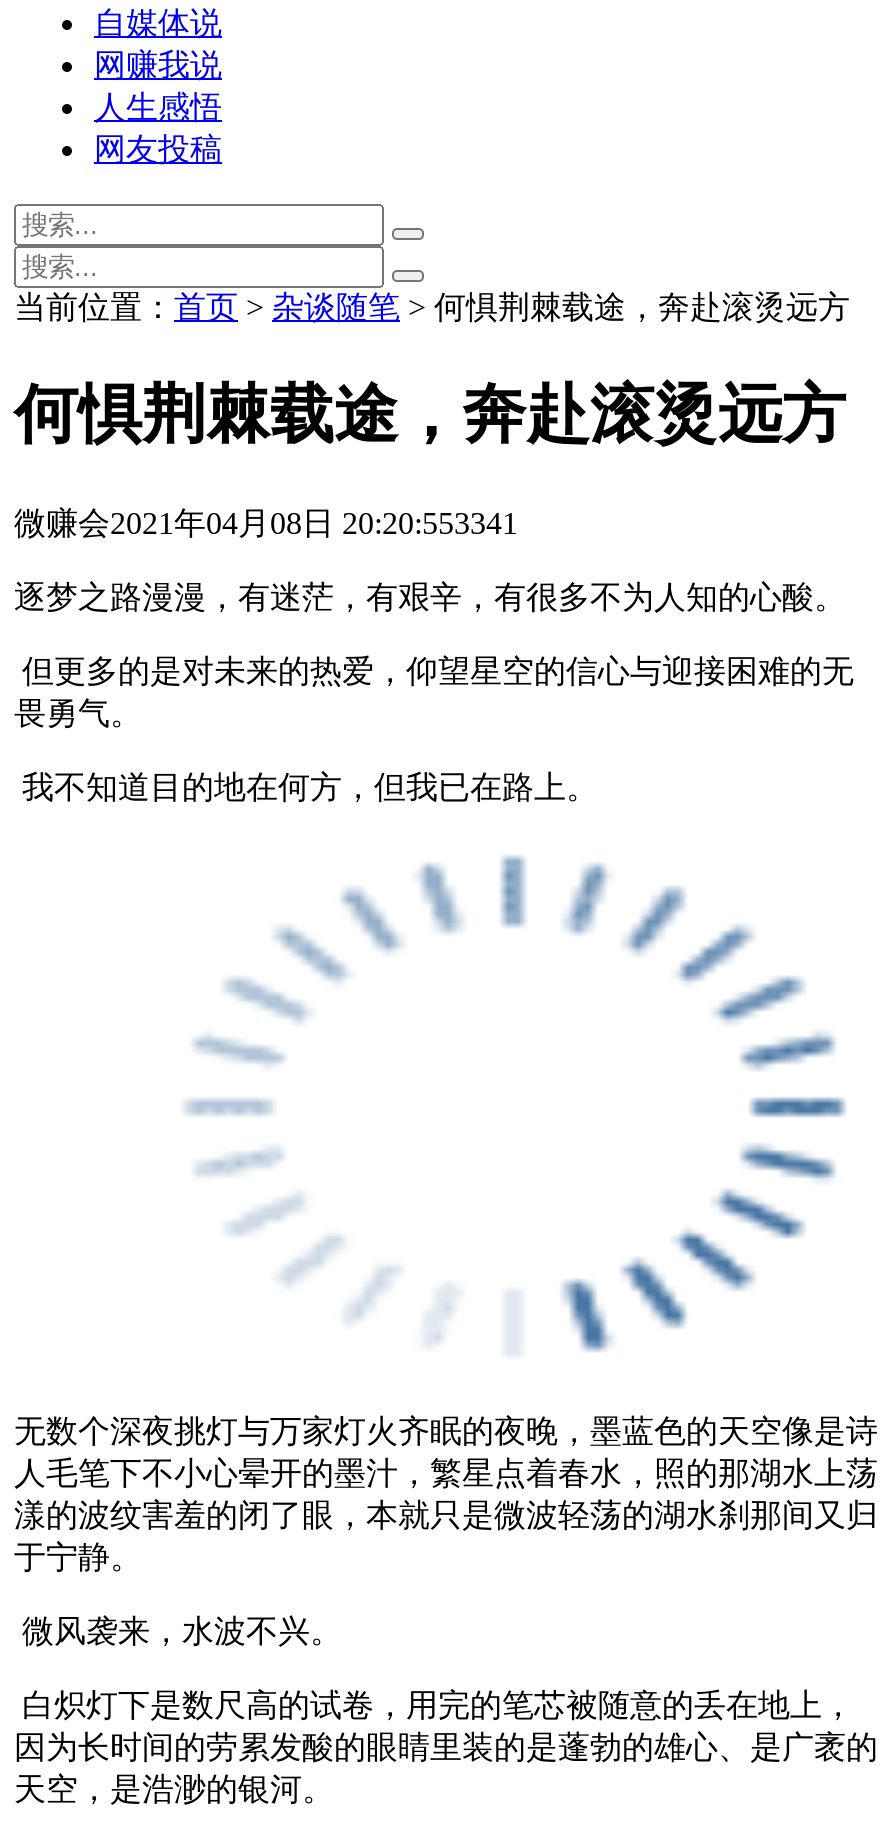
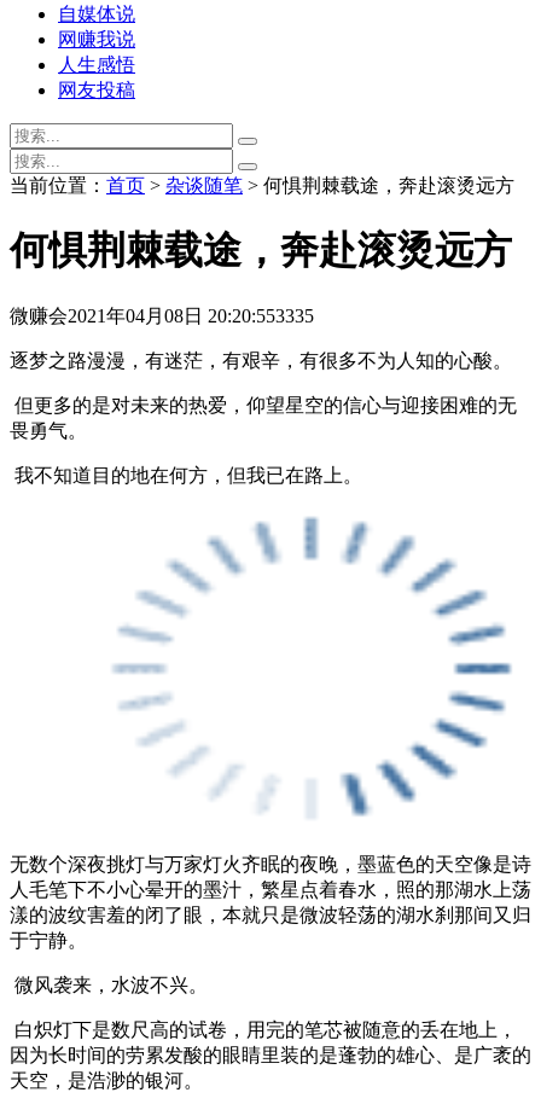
[14,506,518,540] 微赚会2021年04月08日 20:20:553341 -> [10,305,314,326] 微赚会2021年04月08日 20:20:553335

